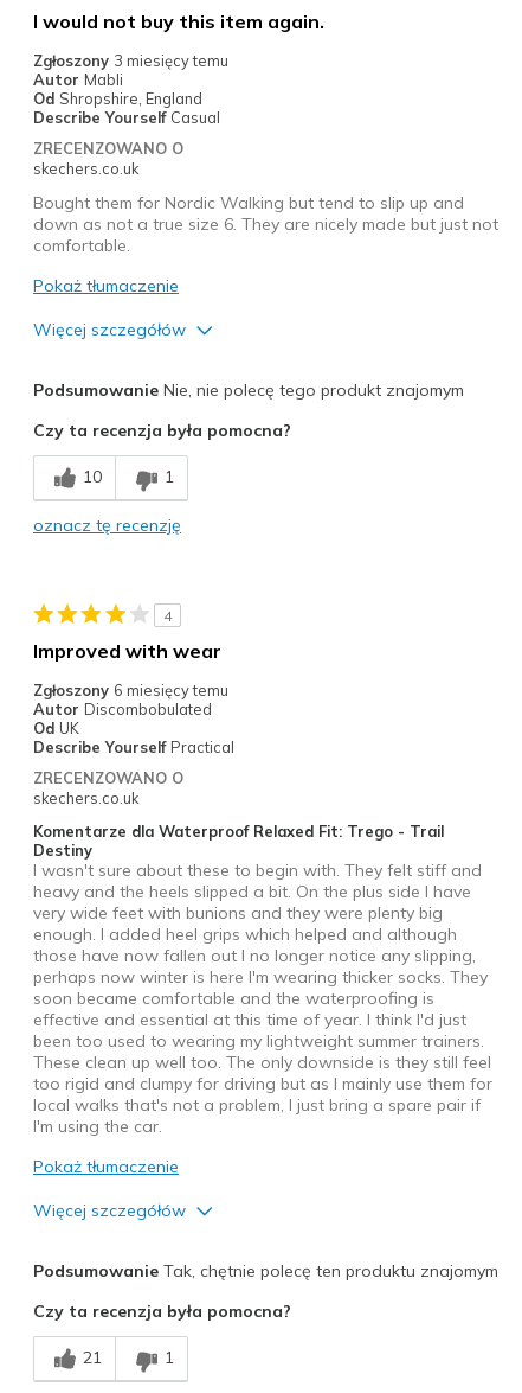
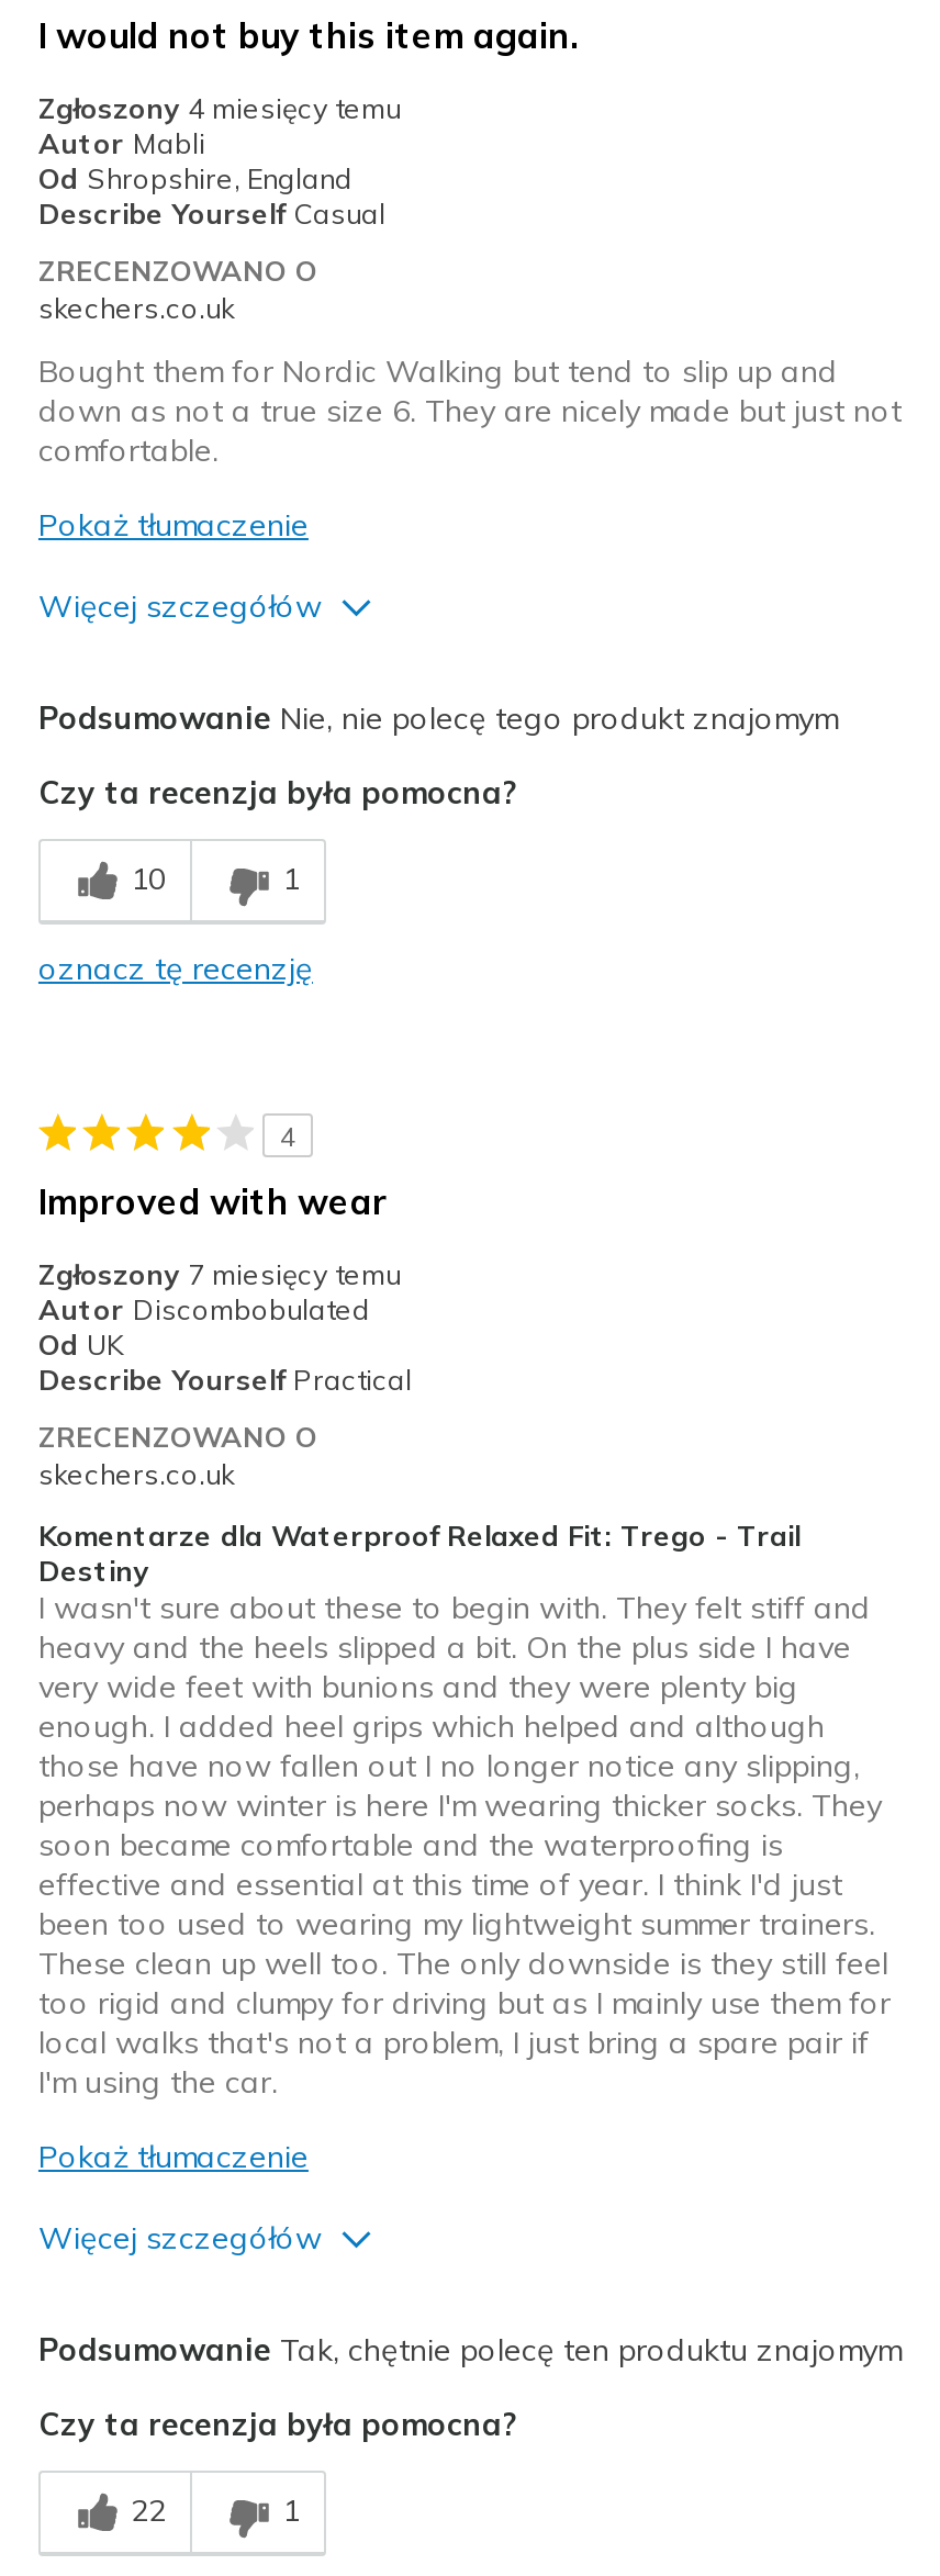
[33,51,228,70] Zgłoszony 3 miesięcy temu -> [38,89,401,125] Zgłoszony 4 miesięcy temu
[33,680,228,699] Zgłoszony 6 miesięcy temu -> [38,1255,401,1291] Zgłoszony 7 miesięcy temu
[83,1346,102,1368] 21 -> [131,2490,166,2529] 22

